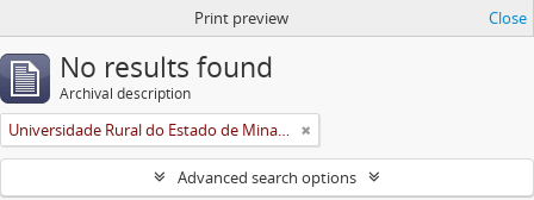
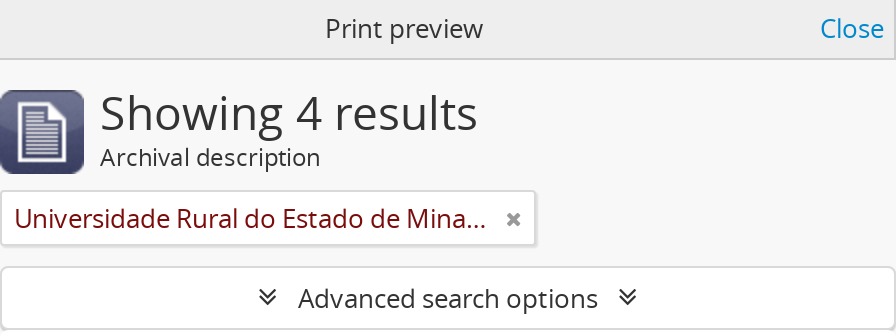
[60,49,273,86] No results found -> [100,82,478,144] Showing 4 results

